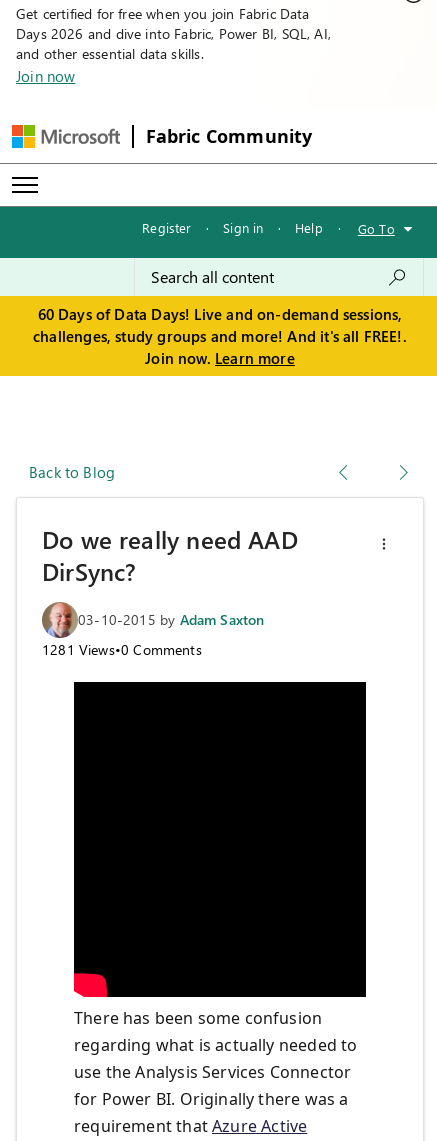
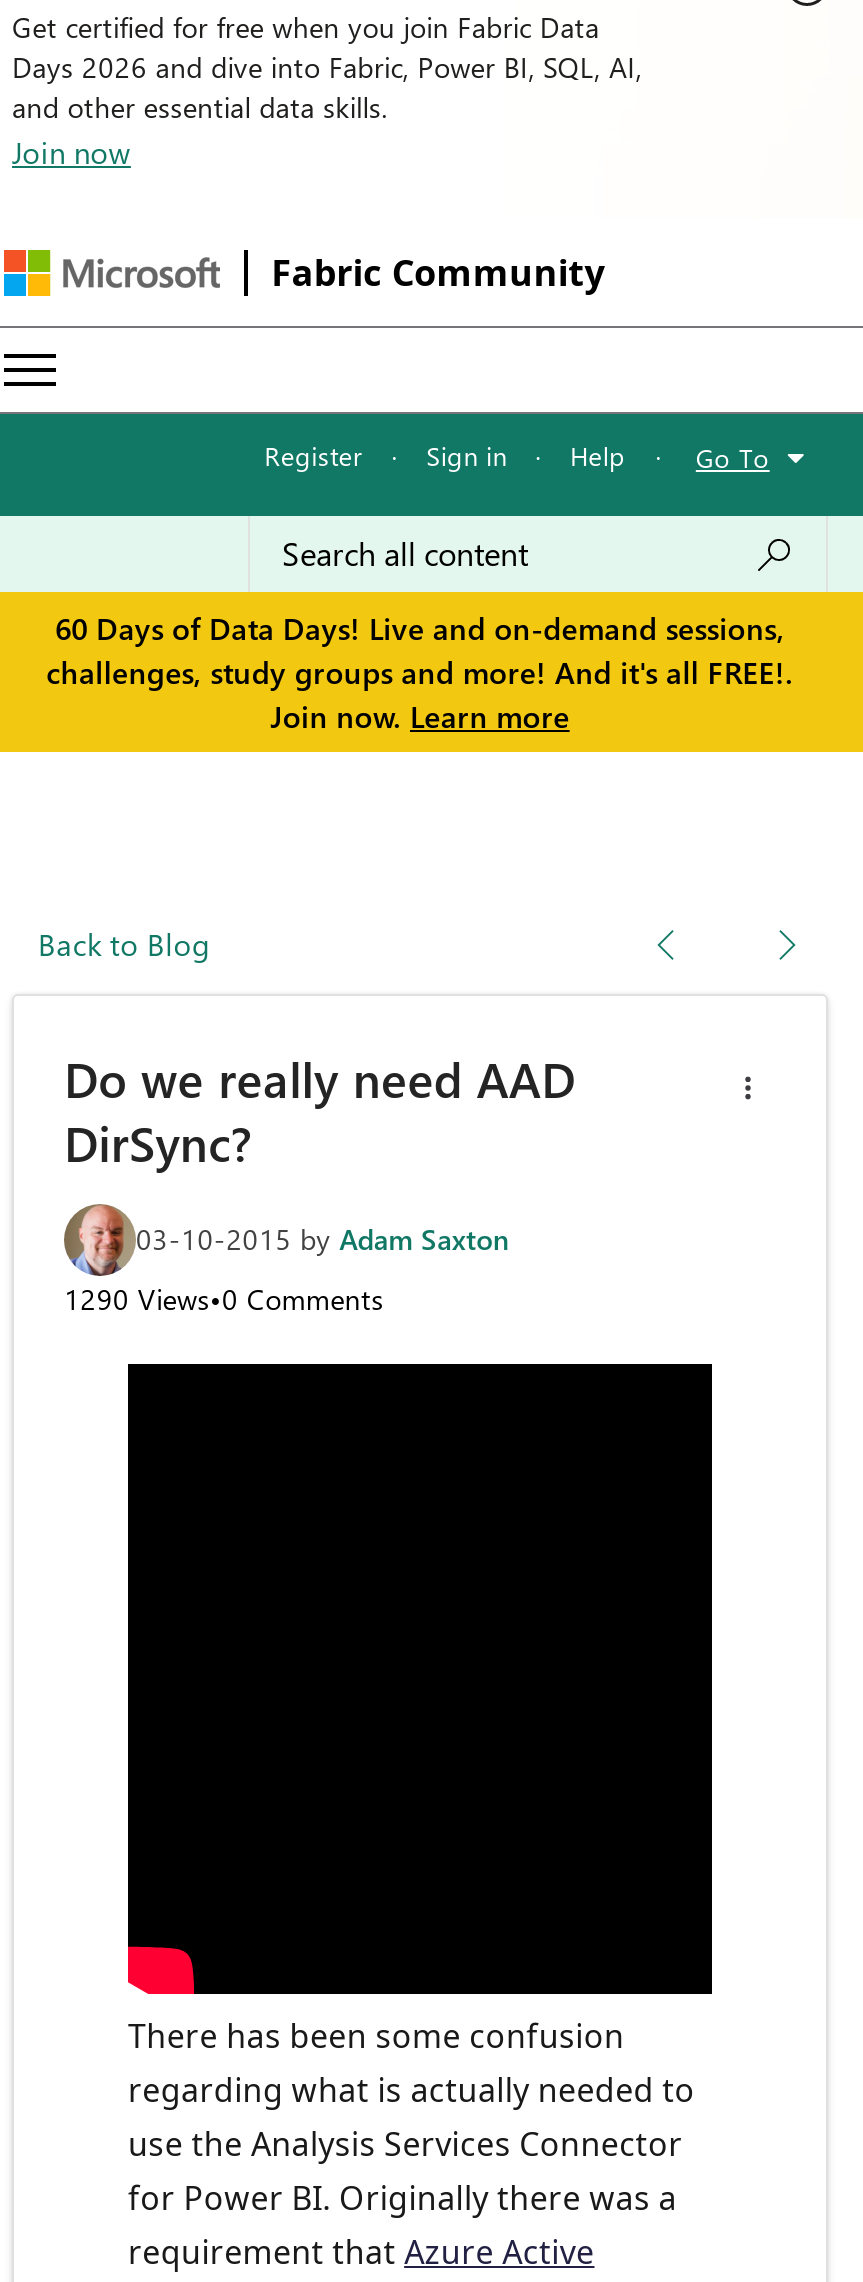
[42,640,202,659] 1281 Views•0 Comments -> [64,1281,384,1319] 1290 Views•0 Comments

